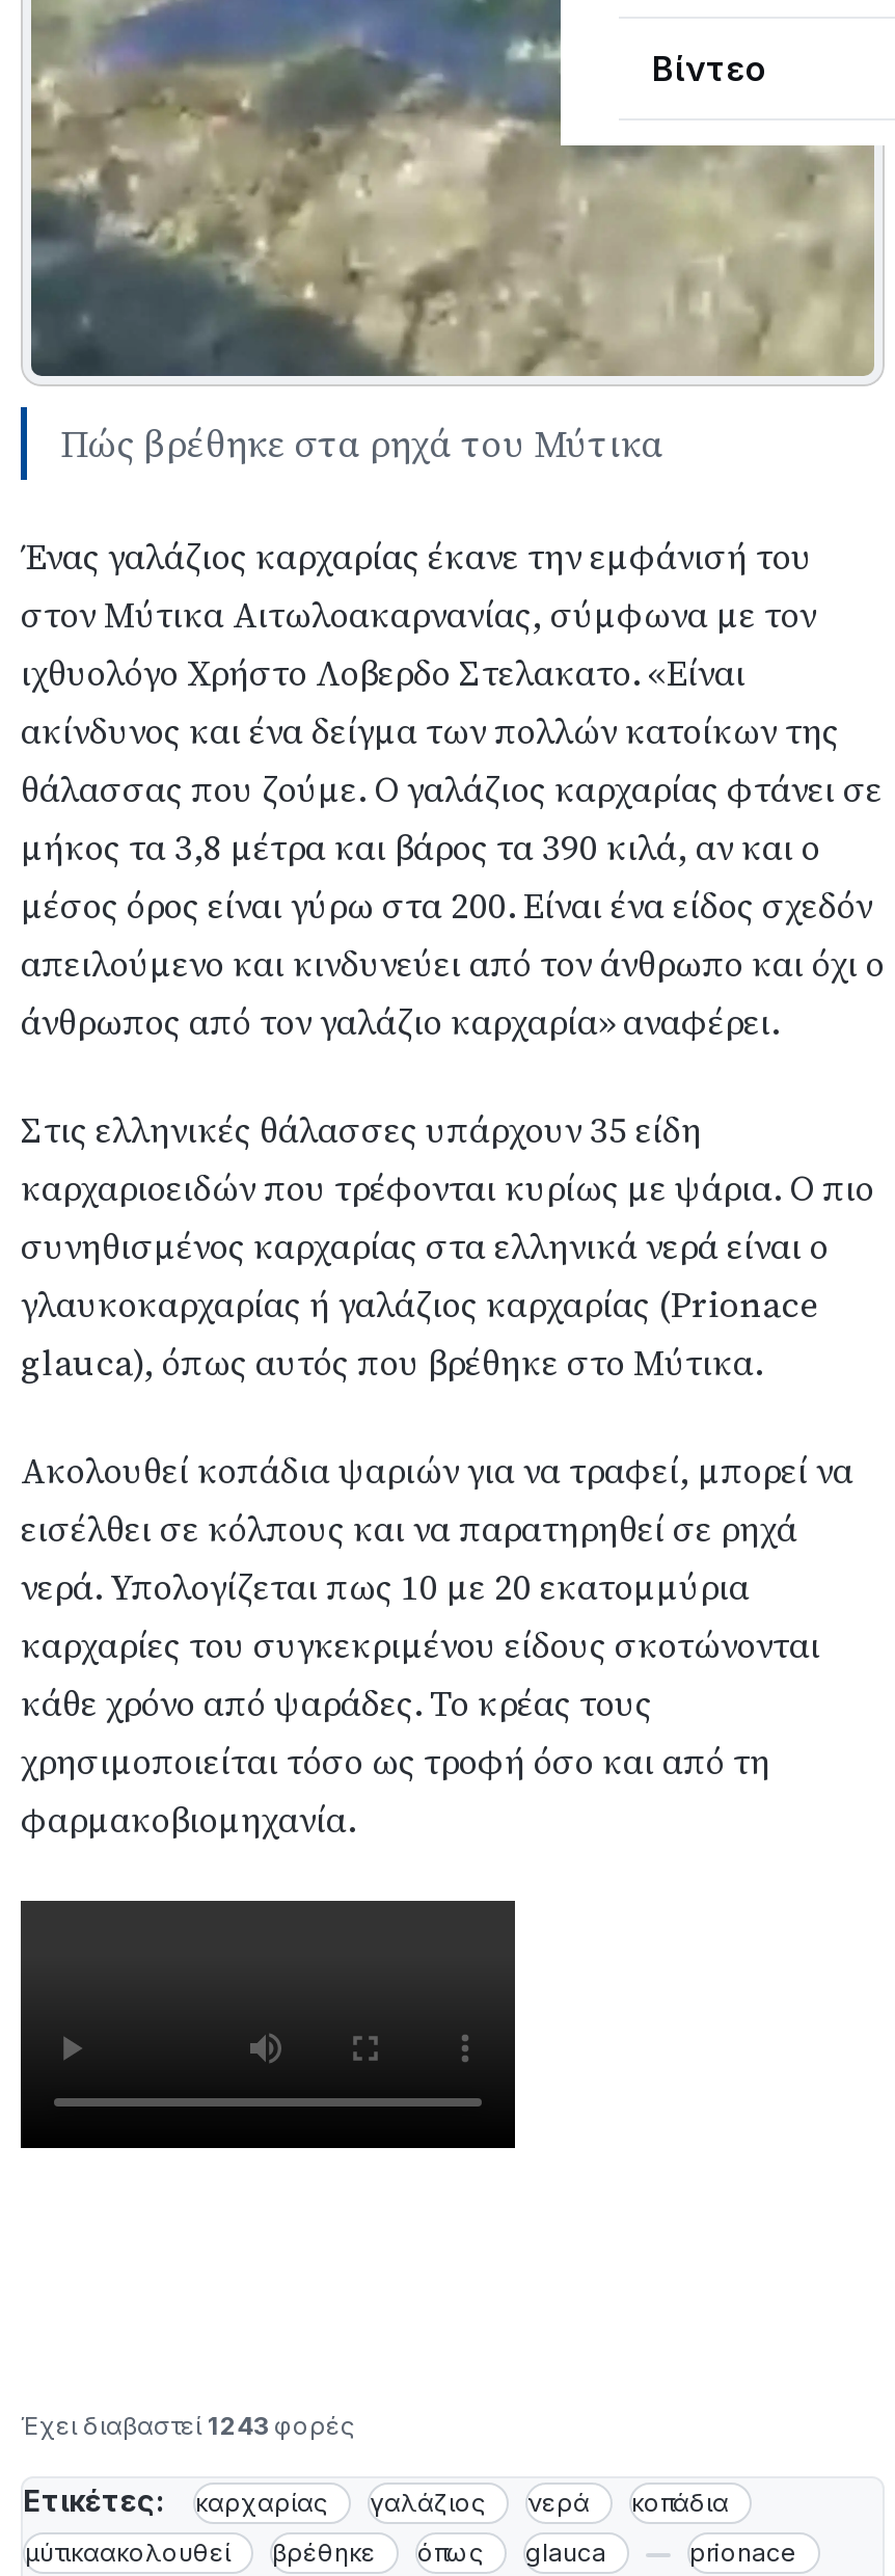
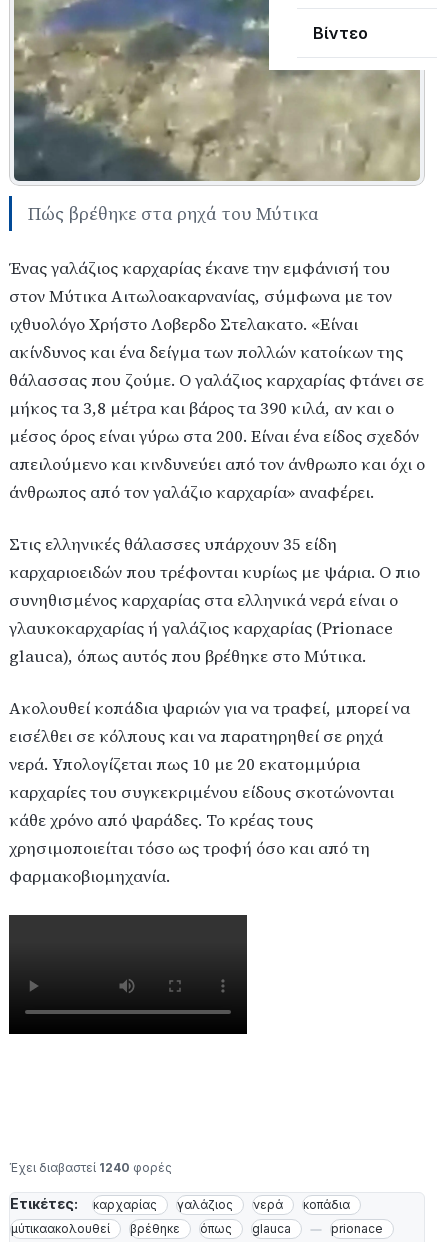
[21,2409,355,2440] Έχει διαβαστεί 1243 φορές -> [9,1160,172,1175] Έχει διαβαστεί 1240 φορές

